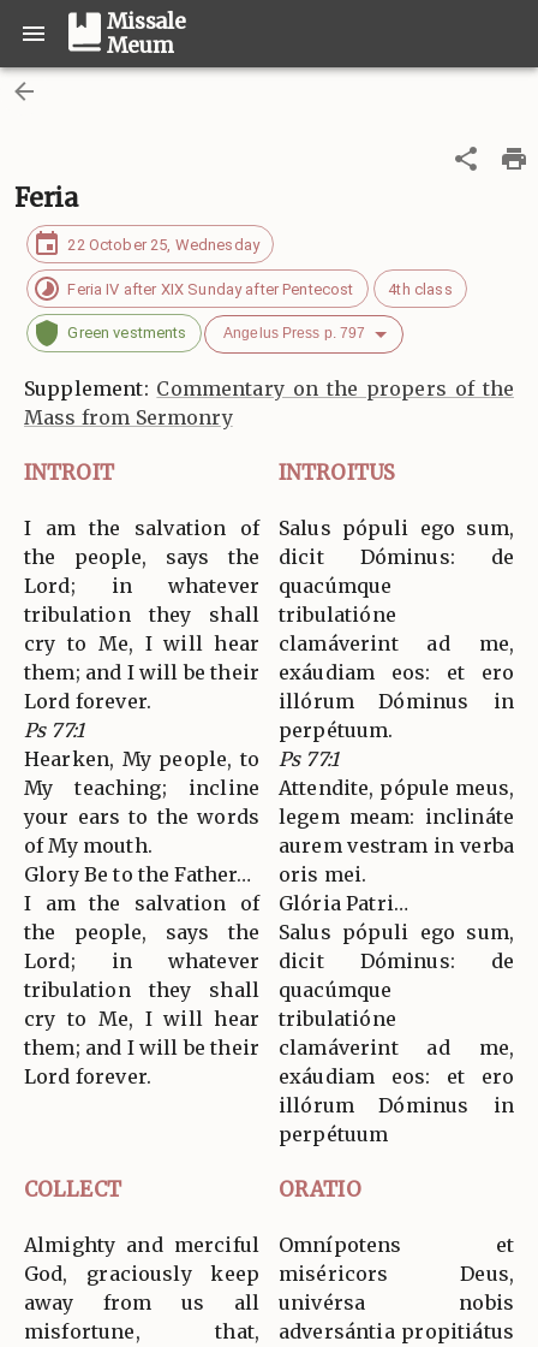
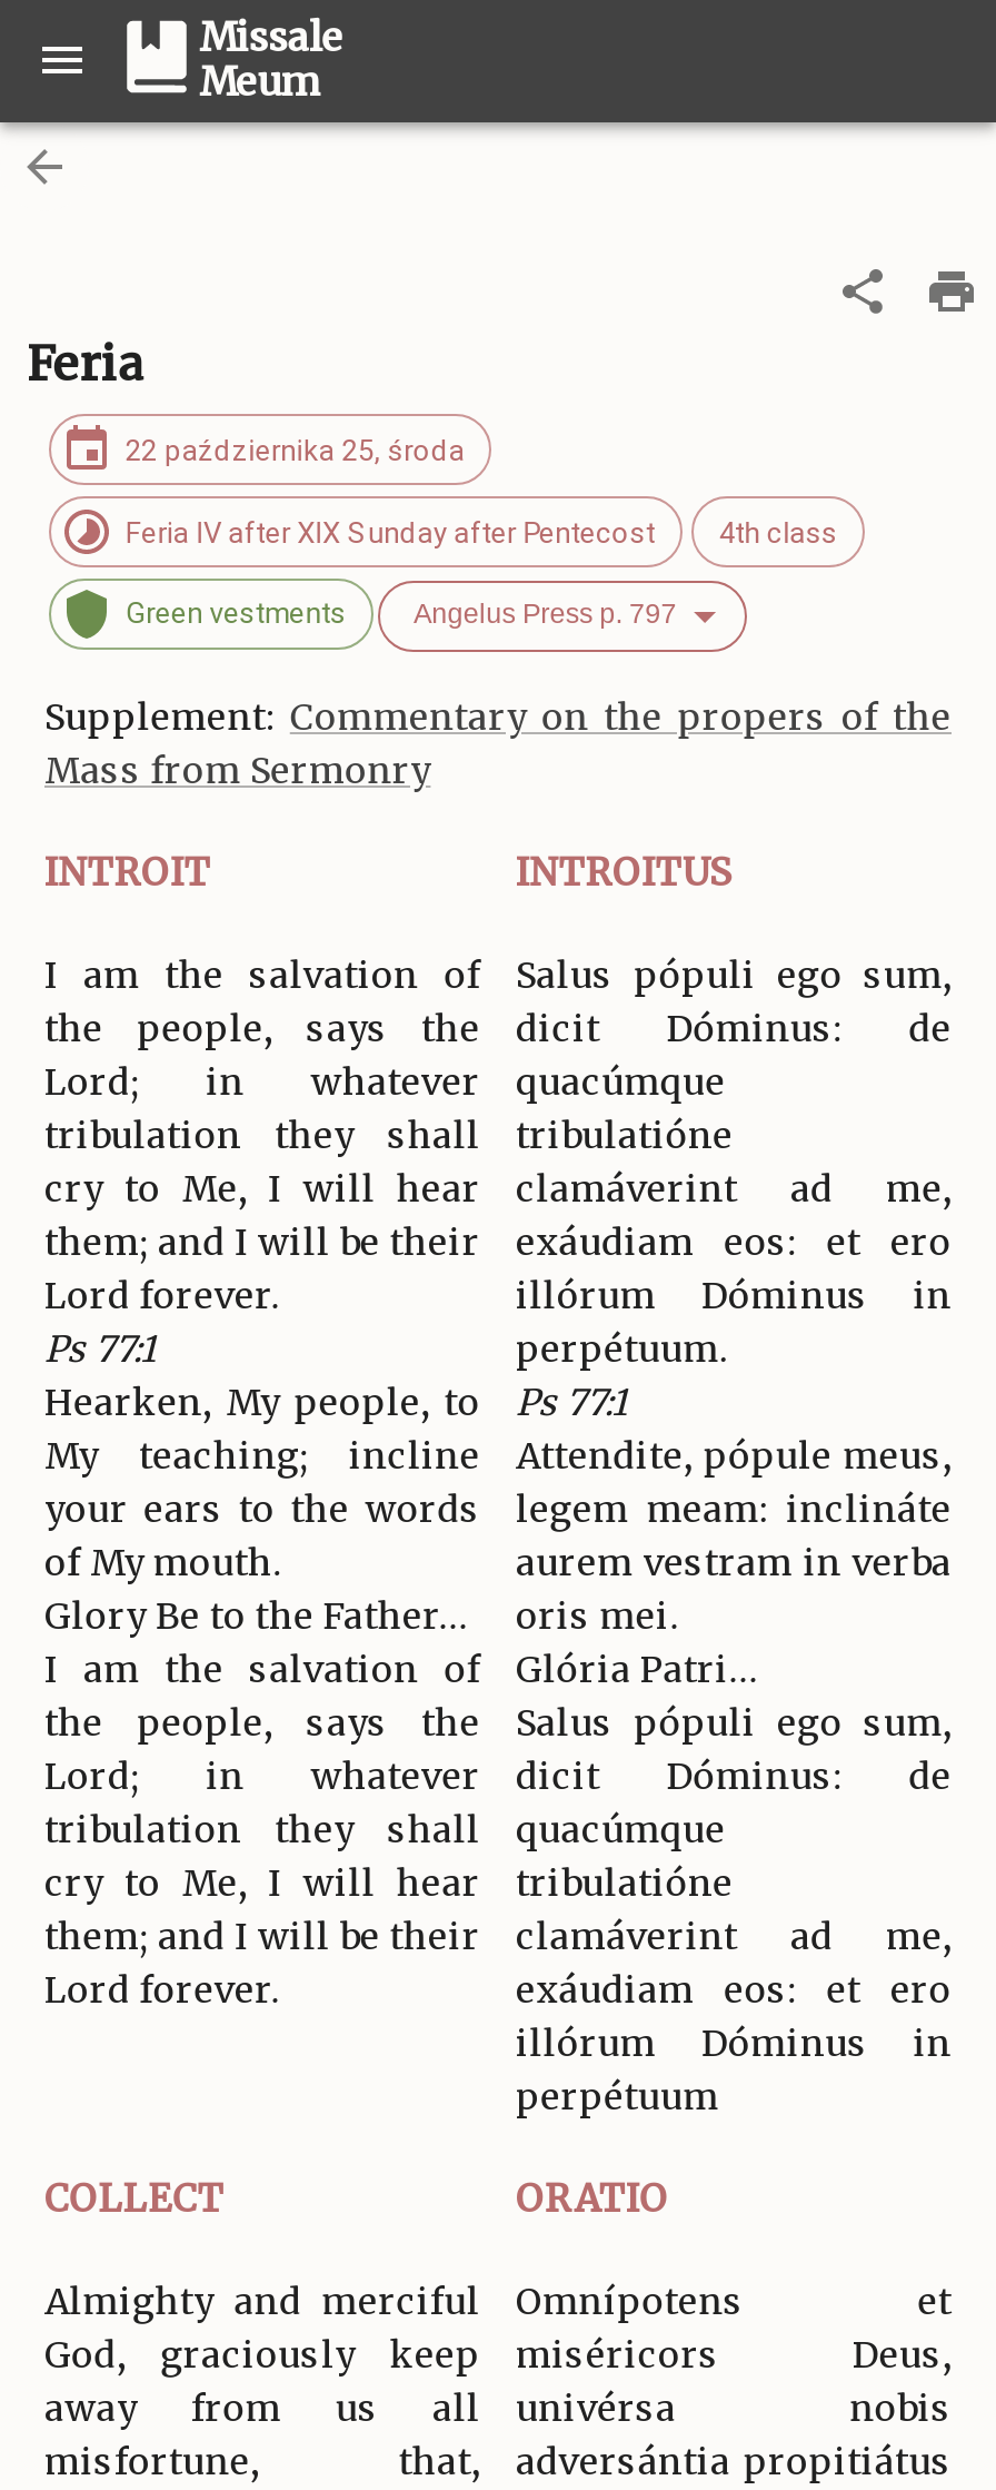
[68,236,259,254] 22 October 25, Wednesday -> [125,434,465,467] 22 października 25, środa

